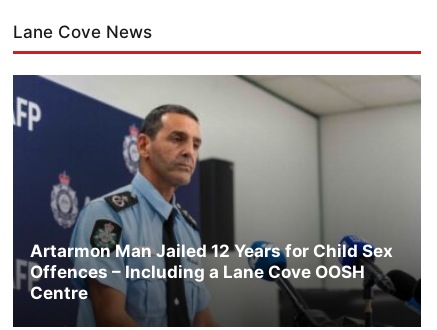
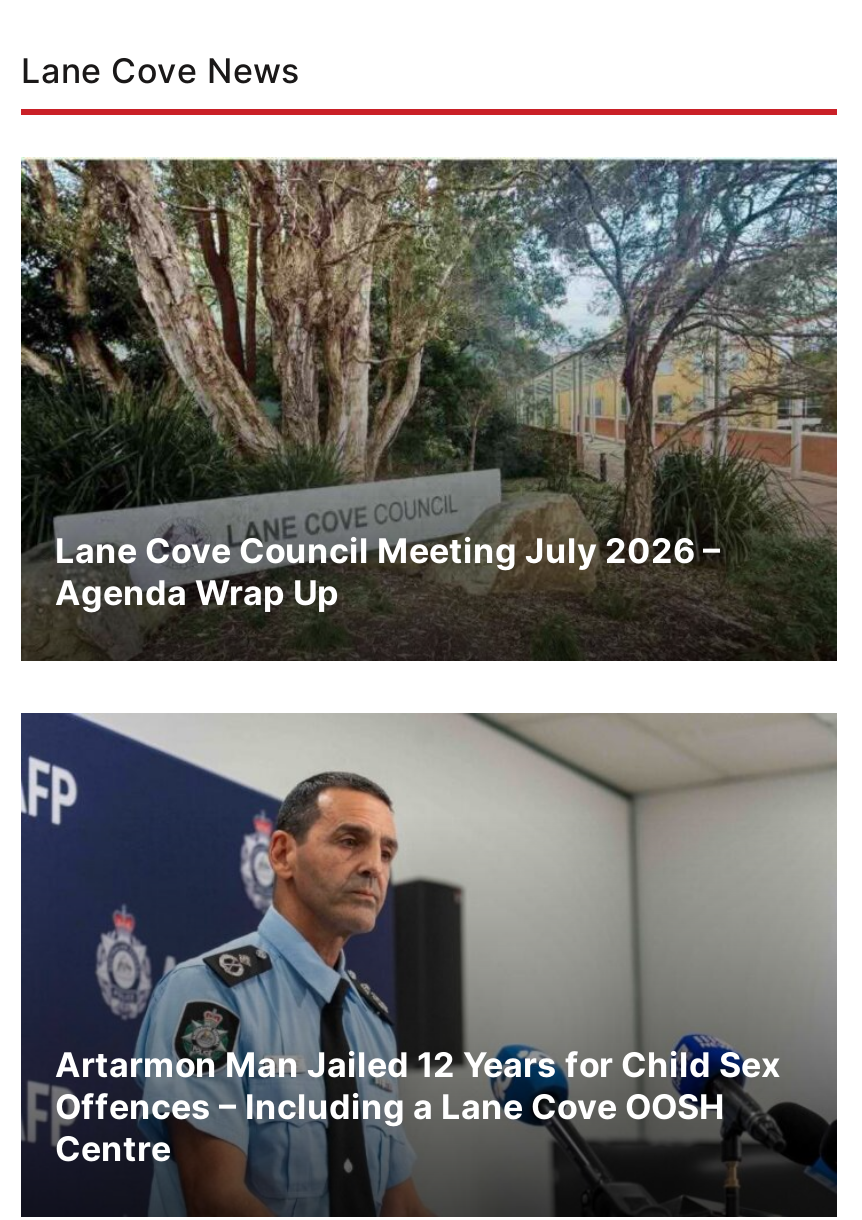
none -> [19,157,837,659] [image] | Lane Cove Council Meeting July 2026 – | Agenda Wrap Up

